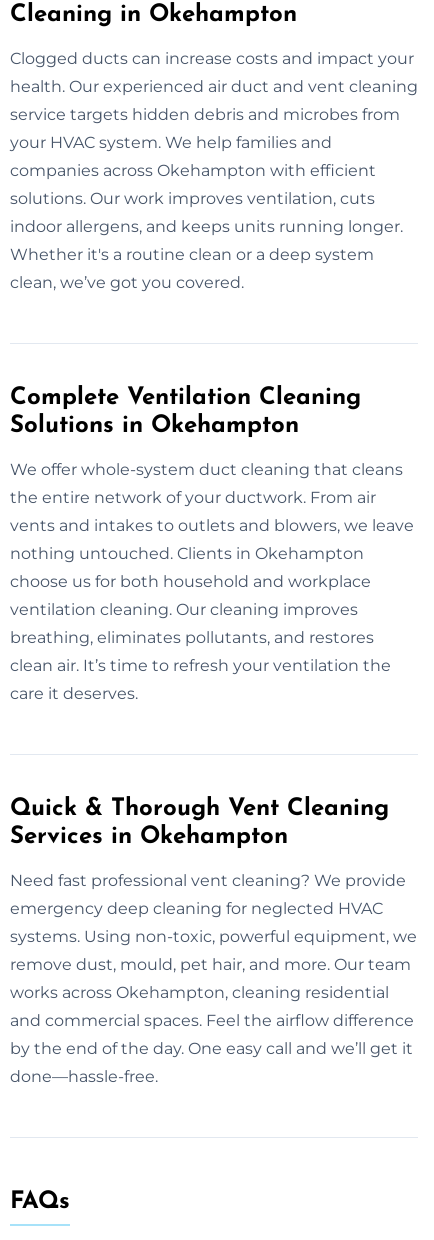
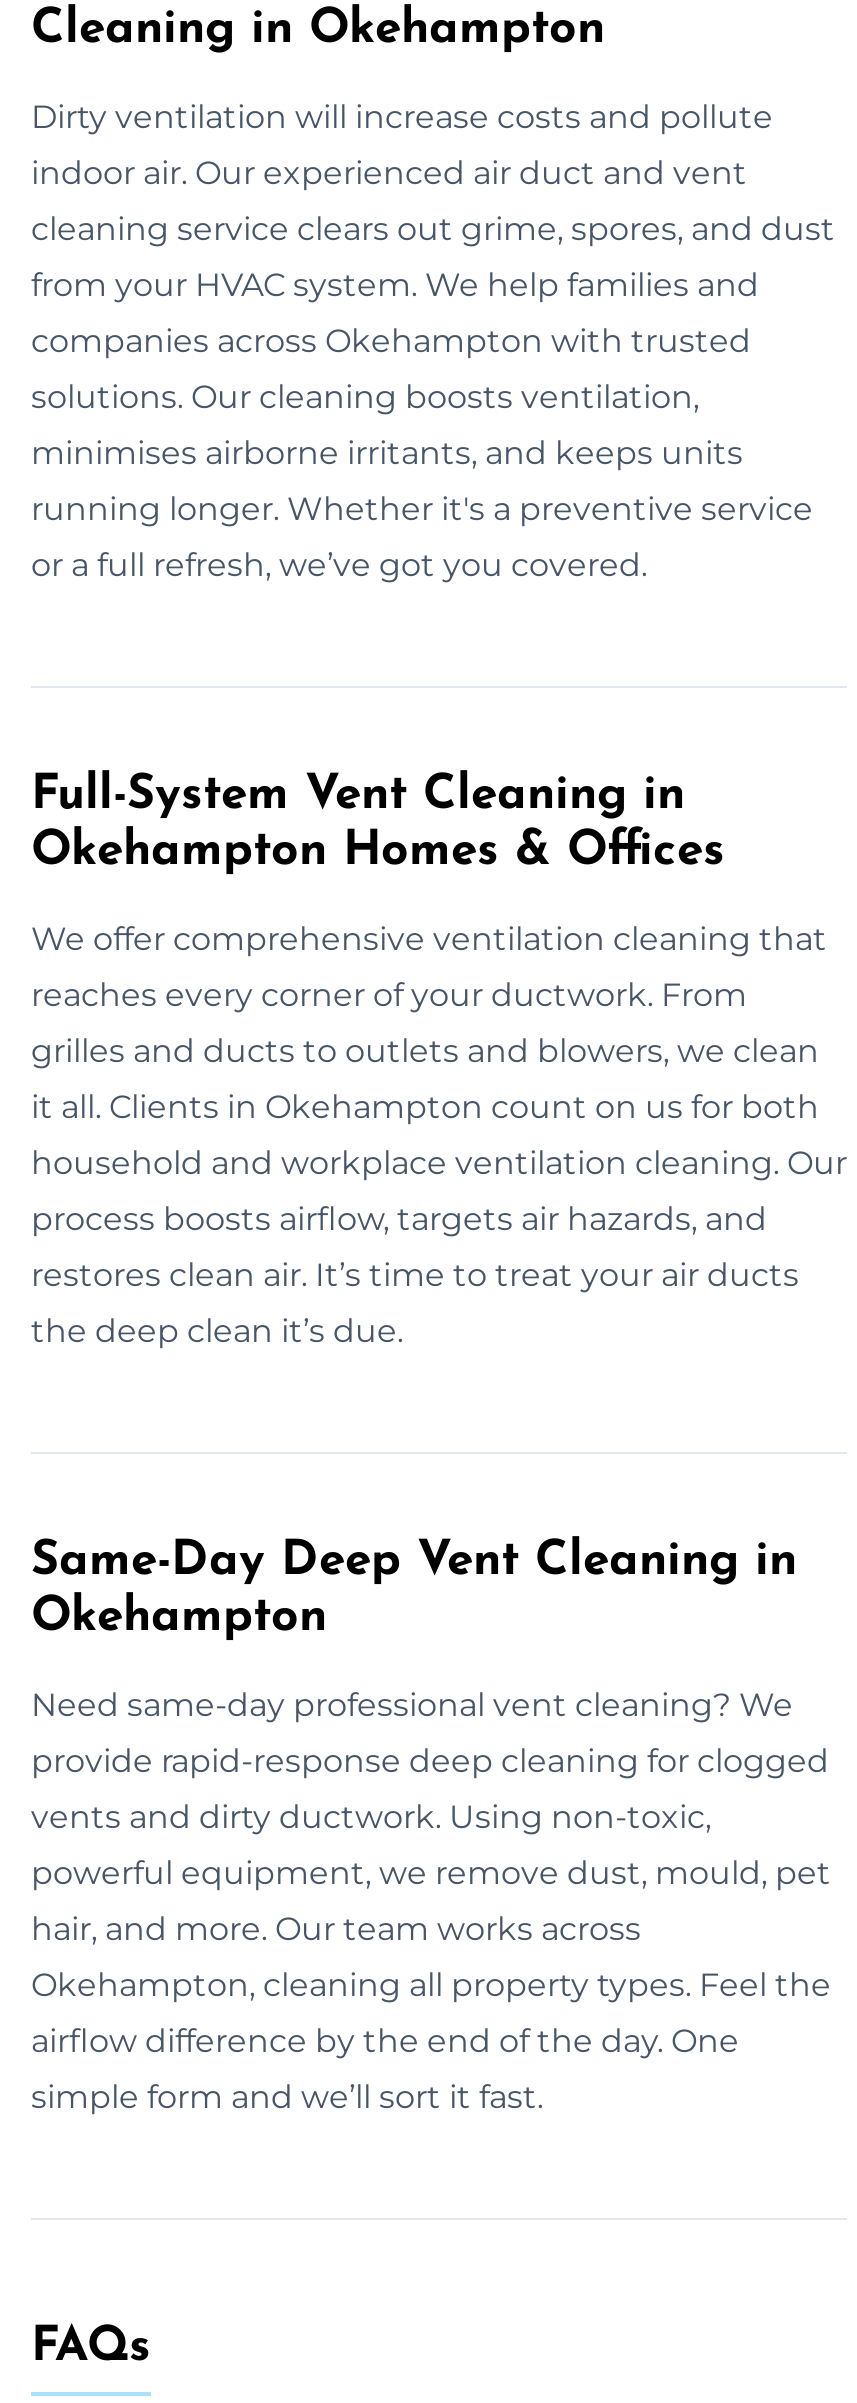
[10,49,418,292] Clogged ducts can increase costs and impact your | health. Our experienced air duct and vent cleaning | service targets hidden debris and microbes from | your HVAC system. We help families and | companies across Okehampton with efficient | solutions. Our work improves ventilation, cuts | indoor allergens, and keeps units running longer. | Whether it's a routine clean or a deep system | clean, we’ve got you covered. -> [31,97,835,583] Dirty ventilation will increase costs and pollute | indoor air. Our experienced air duct and vent | cleaning service clears out grime, spores, and dust | from your HVAC system. We help families and | companies across Okehampton with trusted | solutions. Our cleaning boosts ventilation, | minimises airborne irritants, and keeps units | running longer. Whether it's a preventive service | or a full refresh, we’ve got you covered.
[10,386,414,703] Complete Ventilation Cleaning | Solutions in Okehampton | We offer whole-system duct cleaning that cleans | the entire network of your ductwork. From air | vents and intakes to outlets and blowers, we leave | nothing untouched. Clients in Okehampton | choose us for both household and workplace | ventilation cleaning. Our cleaning improves | breathing, eliminates pollutants, and restores | clean air. It’s time to refresh your ventilation the | care it deserves. -> [31,771,847,1349] Full-System Vent Cleaning in | Okehampton Homes & Offices | We offer comprehensive ventilation cleaning that | reaches every corner of your ductwork. From | grilles and ducts to outlets and blowers, we clean | it all. Clients in Okehampton count on us for both | household and workplace ventilation cleaning. Our | process boosts airflow, targets air hazards, and | restores clean air. It’s time to treat your air ducts | the deep clean it’s due.
[10,797,417,1086] Quick & Thorough Vent Cleaning | Services in Okehampton | Need fast professional vent cleaning? We provide | emergency deep cleaning for neglected HVAC | systems. Using non-toxic, powerful equipment, we | remove dust, mould, pet hair, and more. Our team | works across Okehampton, cleaning residential | and commercial spaces. Feel the airflow difference | by the end of the day. One easy call and we’ll get it | done—hassle-free. -> [31,1537,831,2115] Same-Day Deep Vent Cleaning in | Okehampton | Need same-day professional vent cleaning? We | provide rapid-response deep cleaning for clogged | vents and dirty ductwork. Using non-toxic, | powerful equipment, we remove dust, mould, pet | hair, and more. Our team works across | Okehampton, cleaning all property types. Feel the | airflow difference by the end of the day. One | simple form and we’ll sort it fast.

